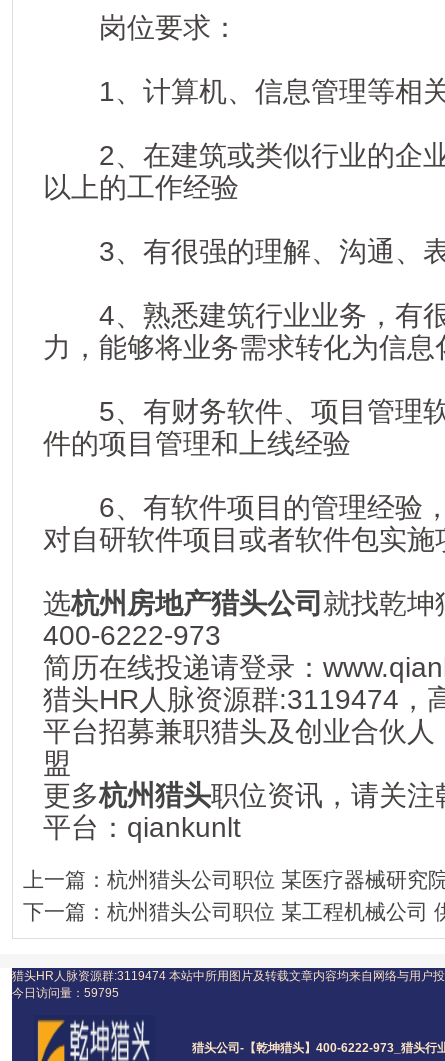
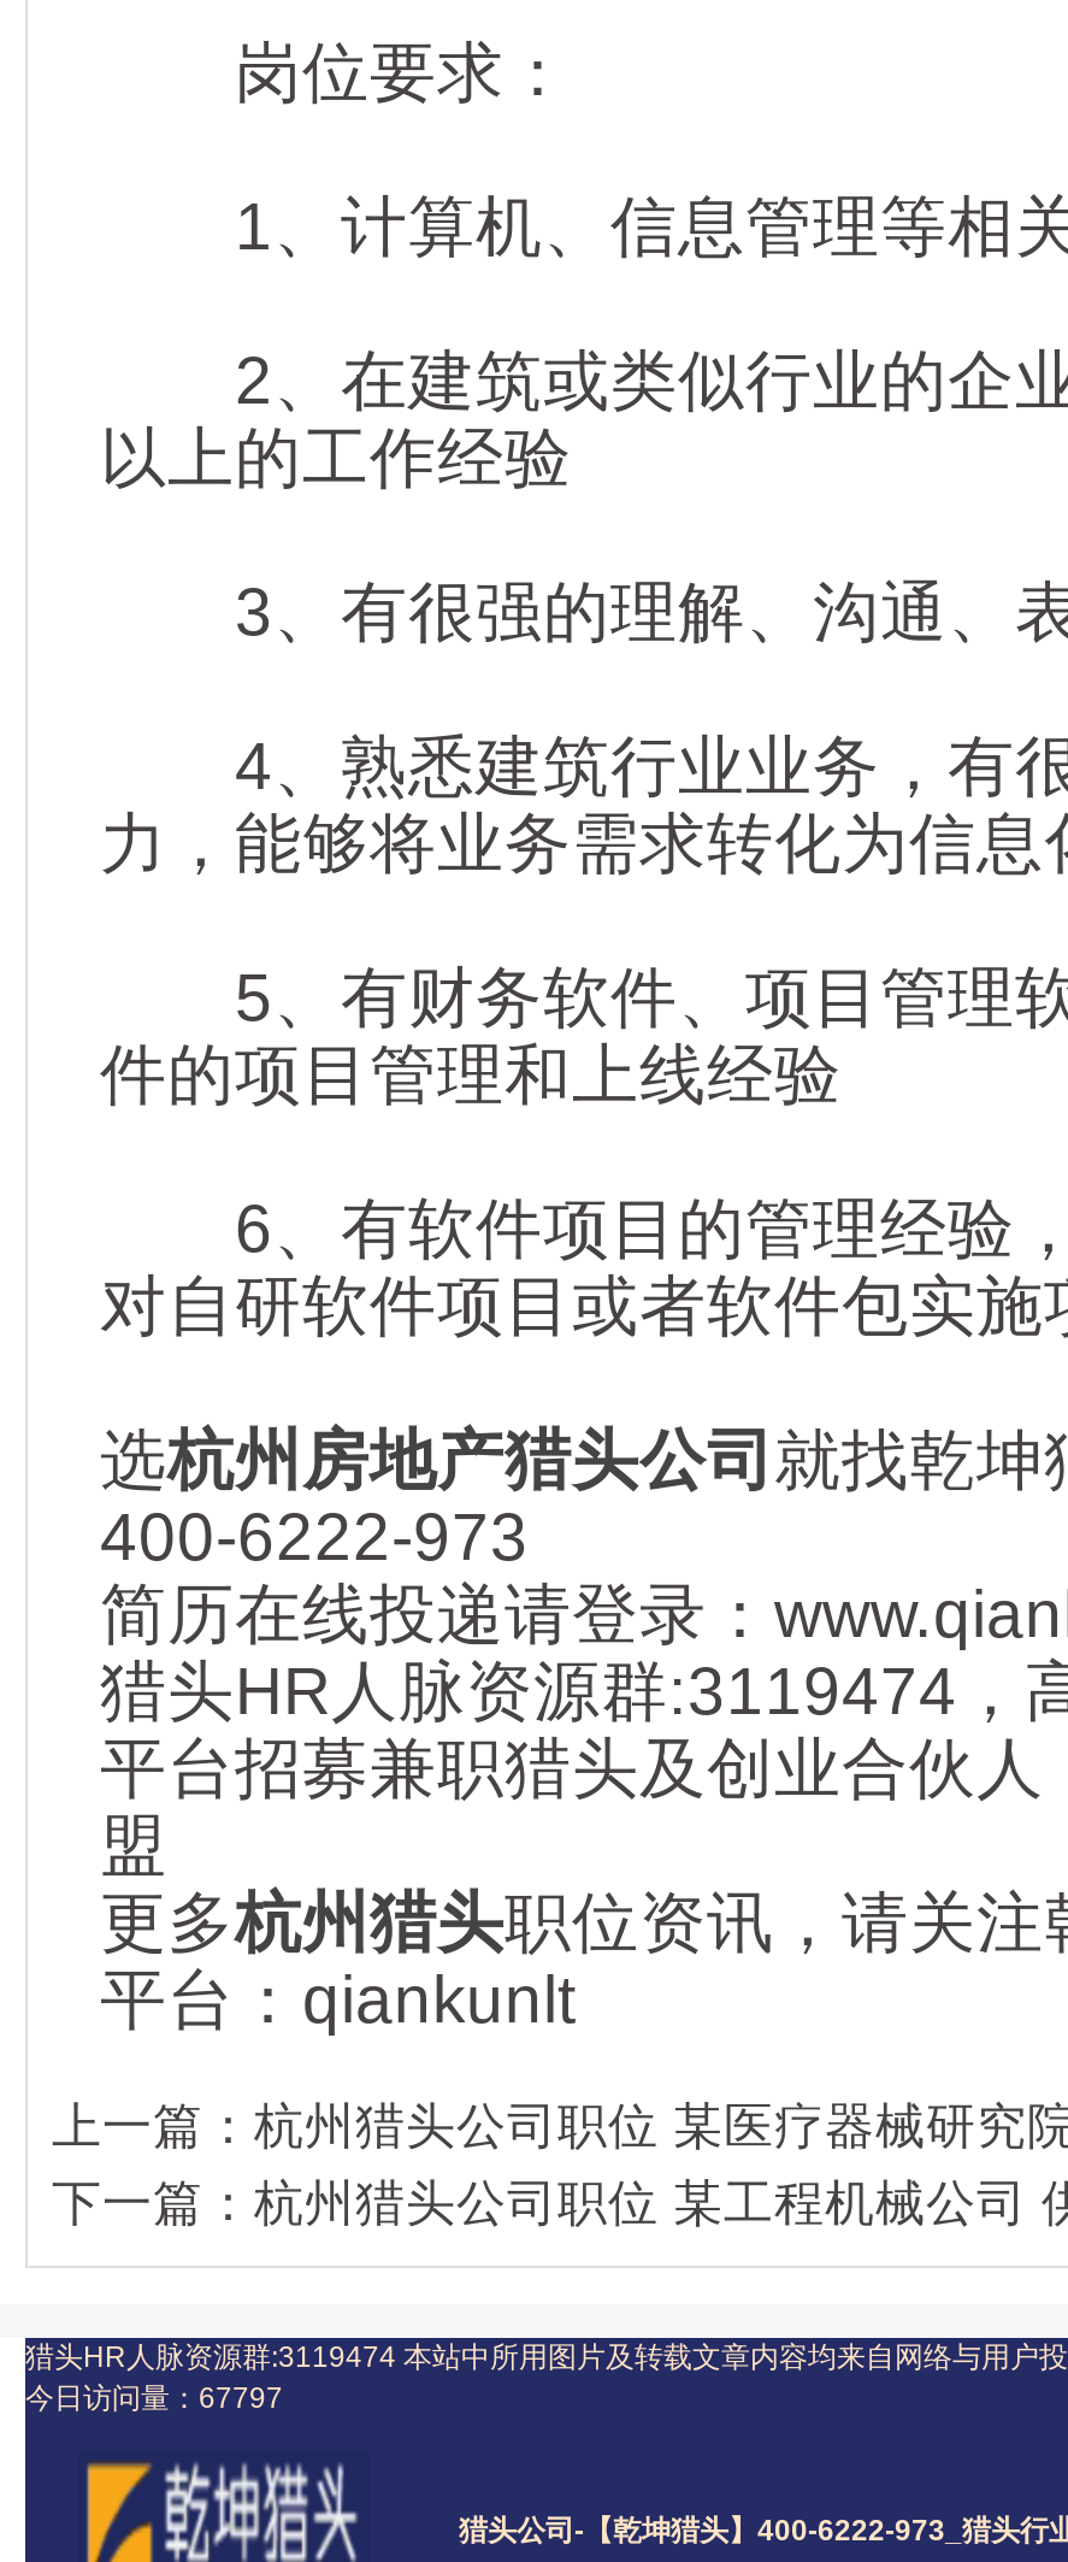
[12,986,119,1000] 今日访问量：59795 -> [25,2381,283,2415] 今日访问量：67797

